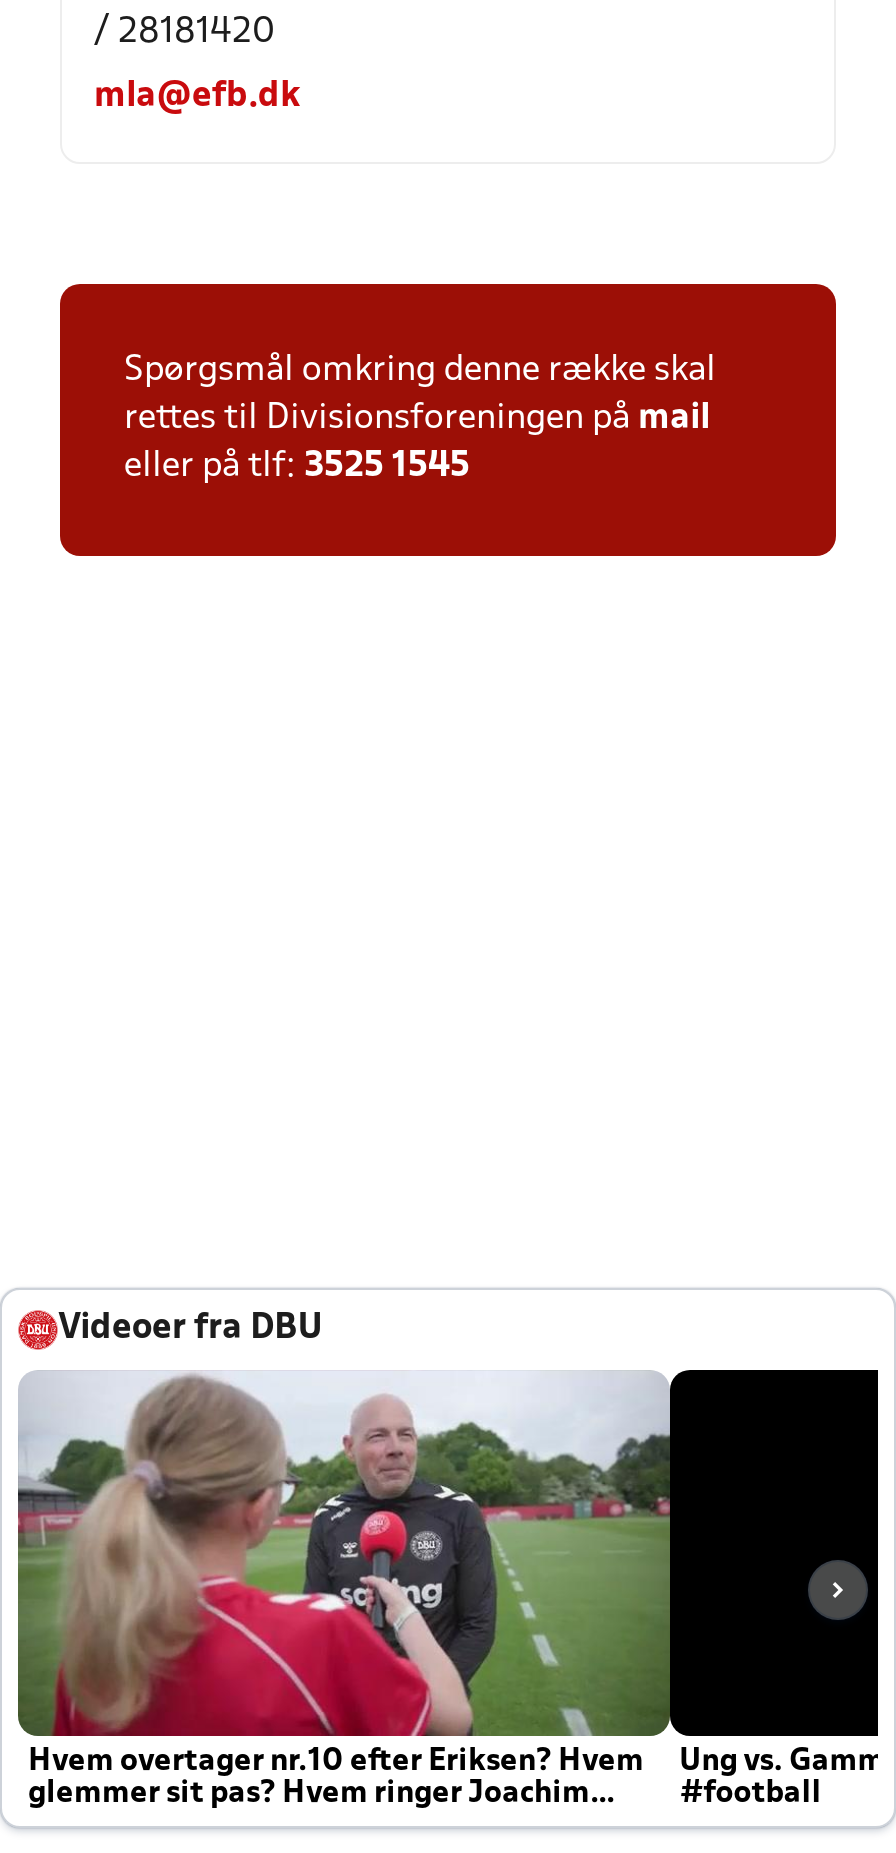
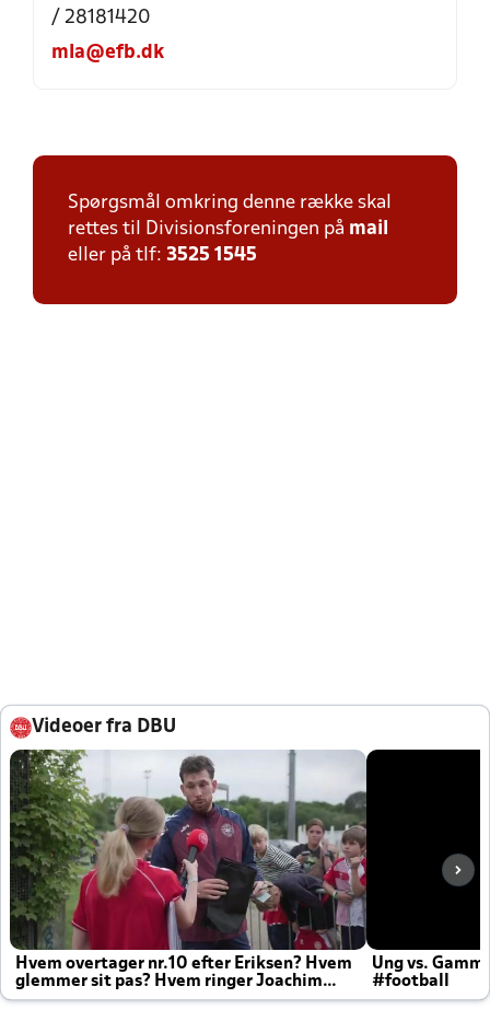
[16,1370,672,1738] [image] -> [9,749,367,951] [image]

